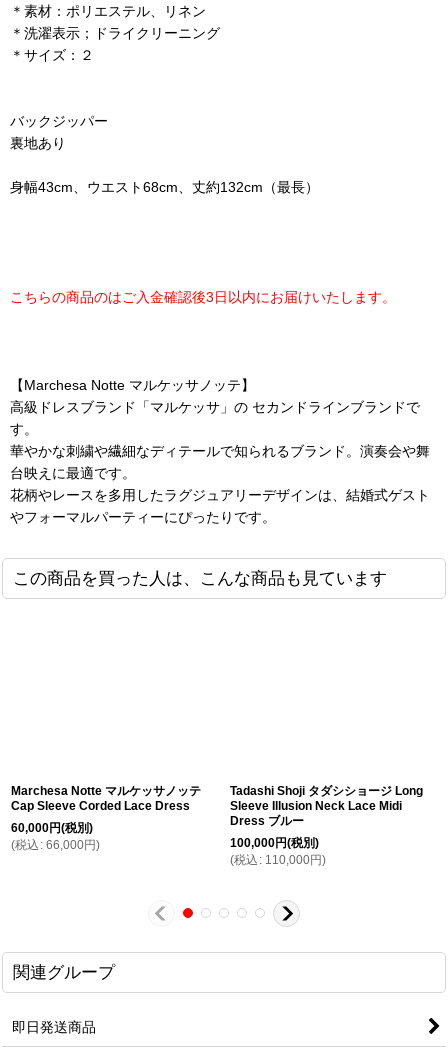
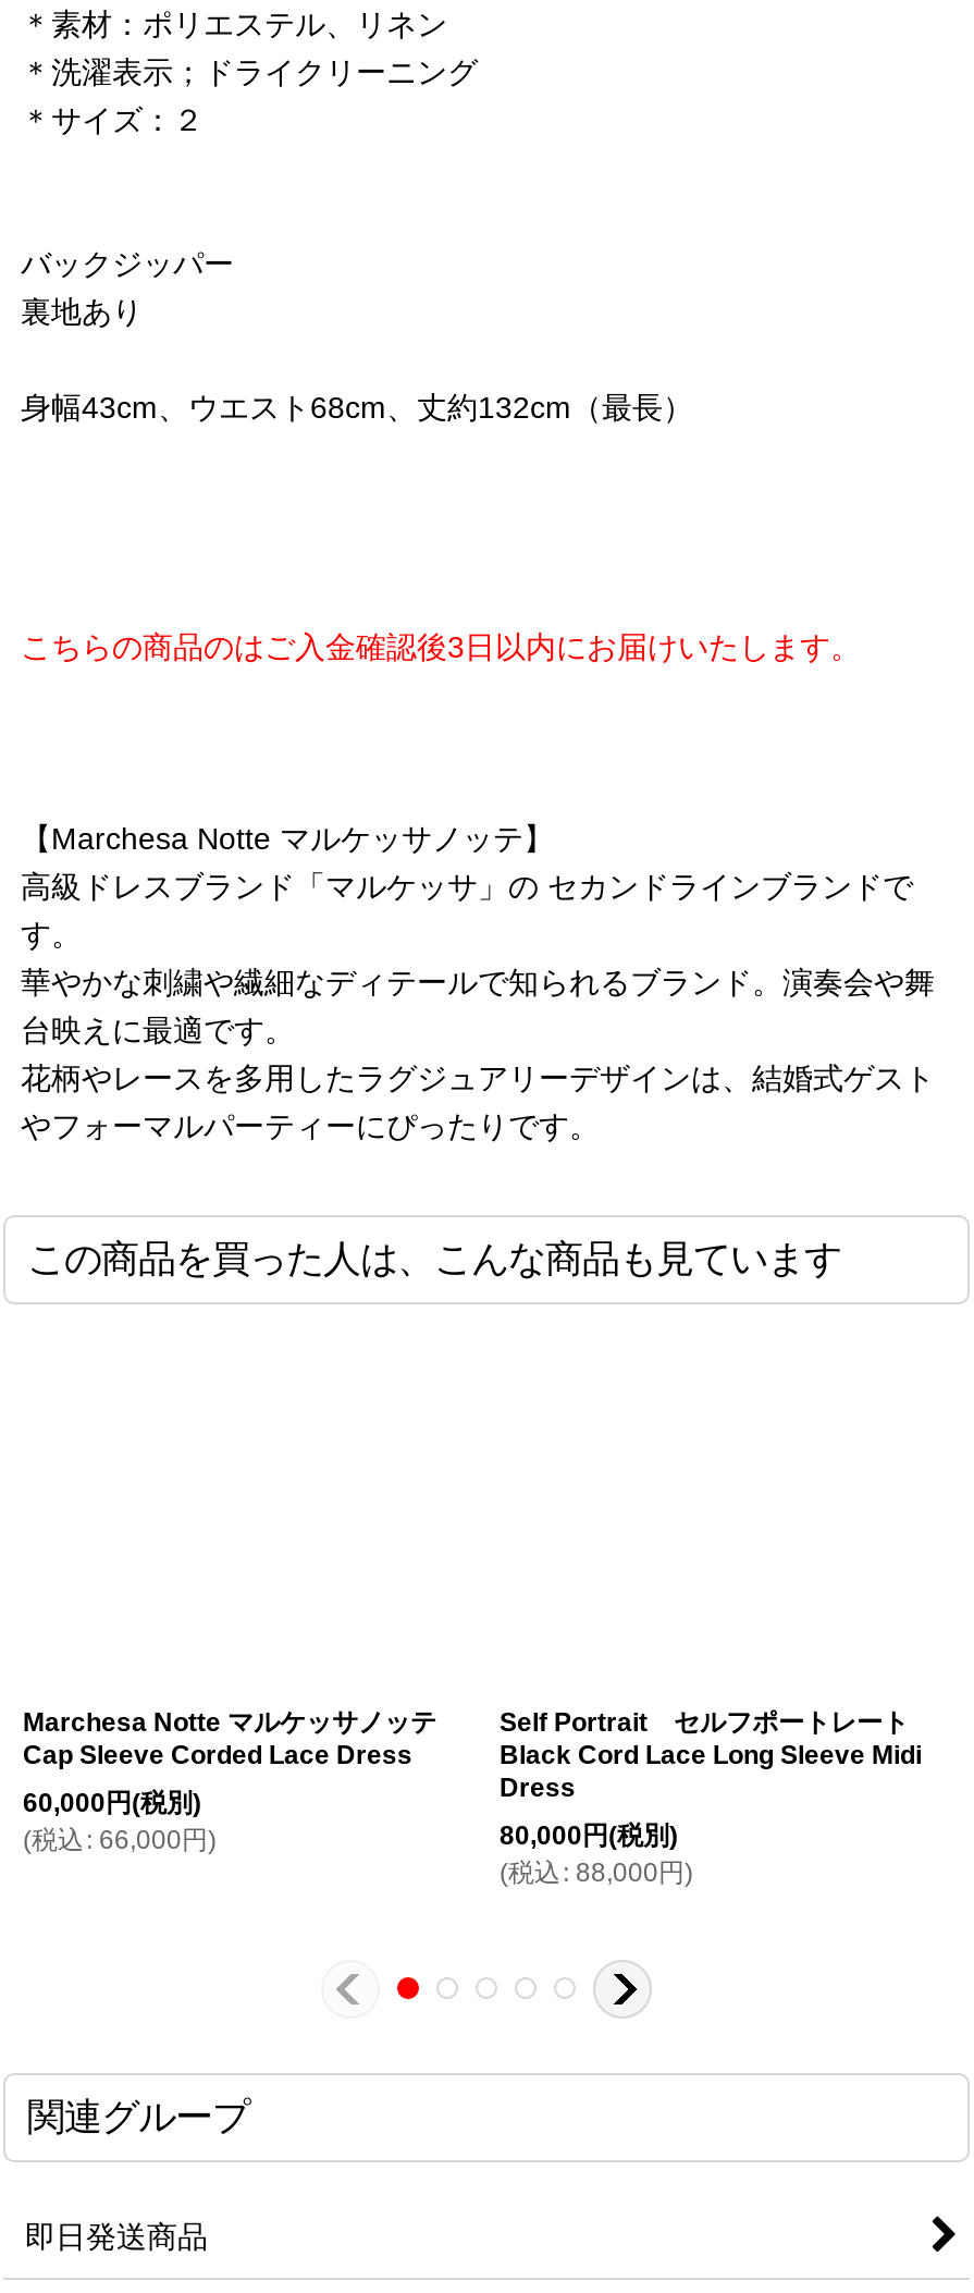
[230,784,423,828] Tadashi Shoji タダシショージ Long | Sleeve Illusion Neck Lace Midi | Dress ブルー -> [500,1708,935,1804] Self Portrait セルフポートレート | Black Cord Lace Long Sleeve Midi | Dress
[230,836,326,867] 100,000円(税別) | (税込: 110,000円) -> [500,1822,693,1889] 80,000円(税別) | (税込: 88,000円)

